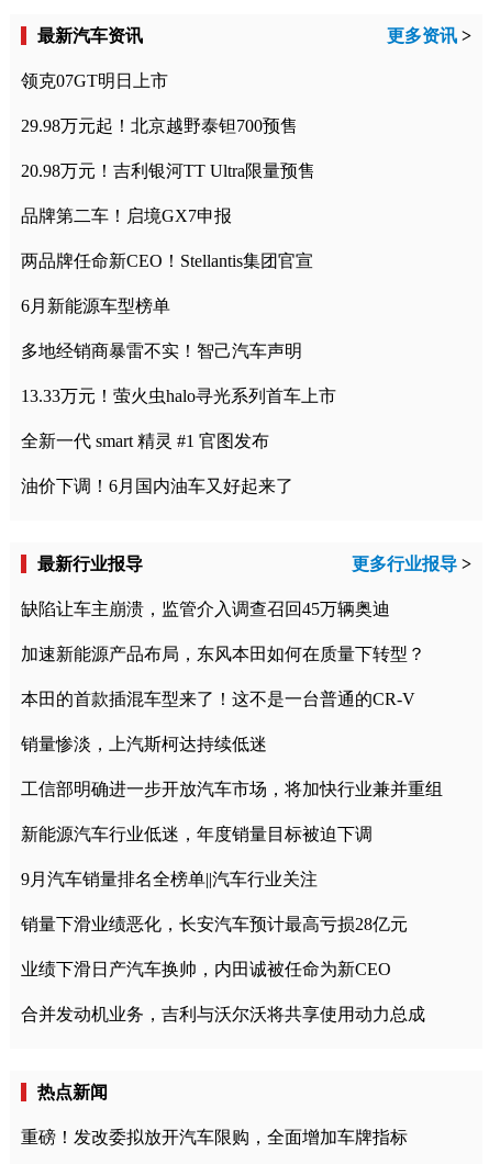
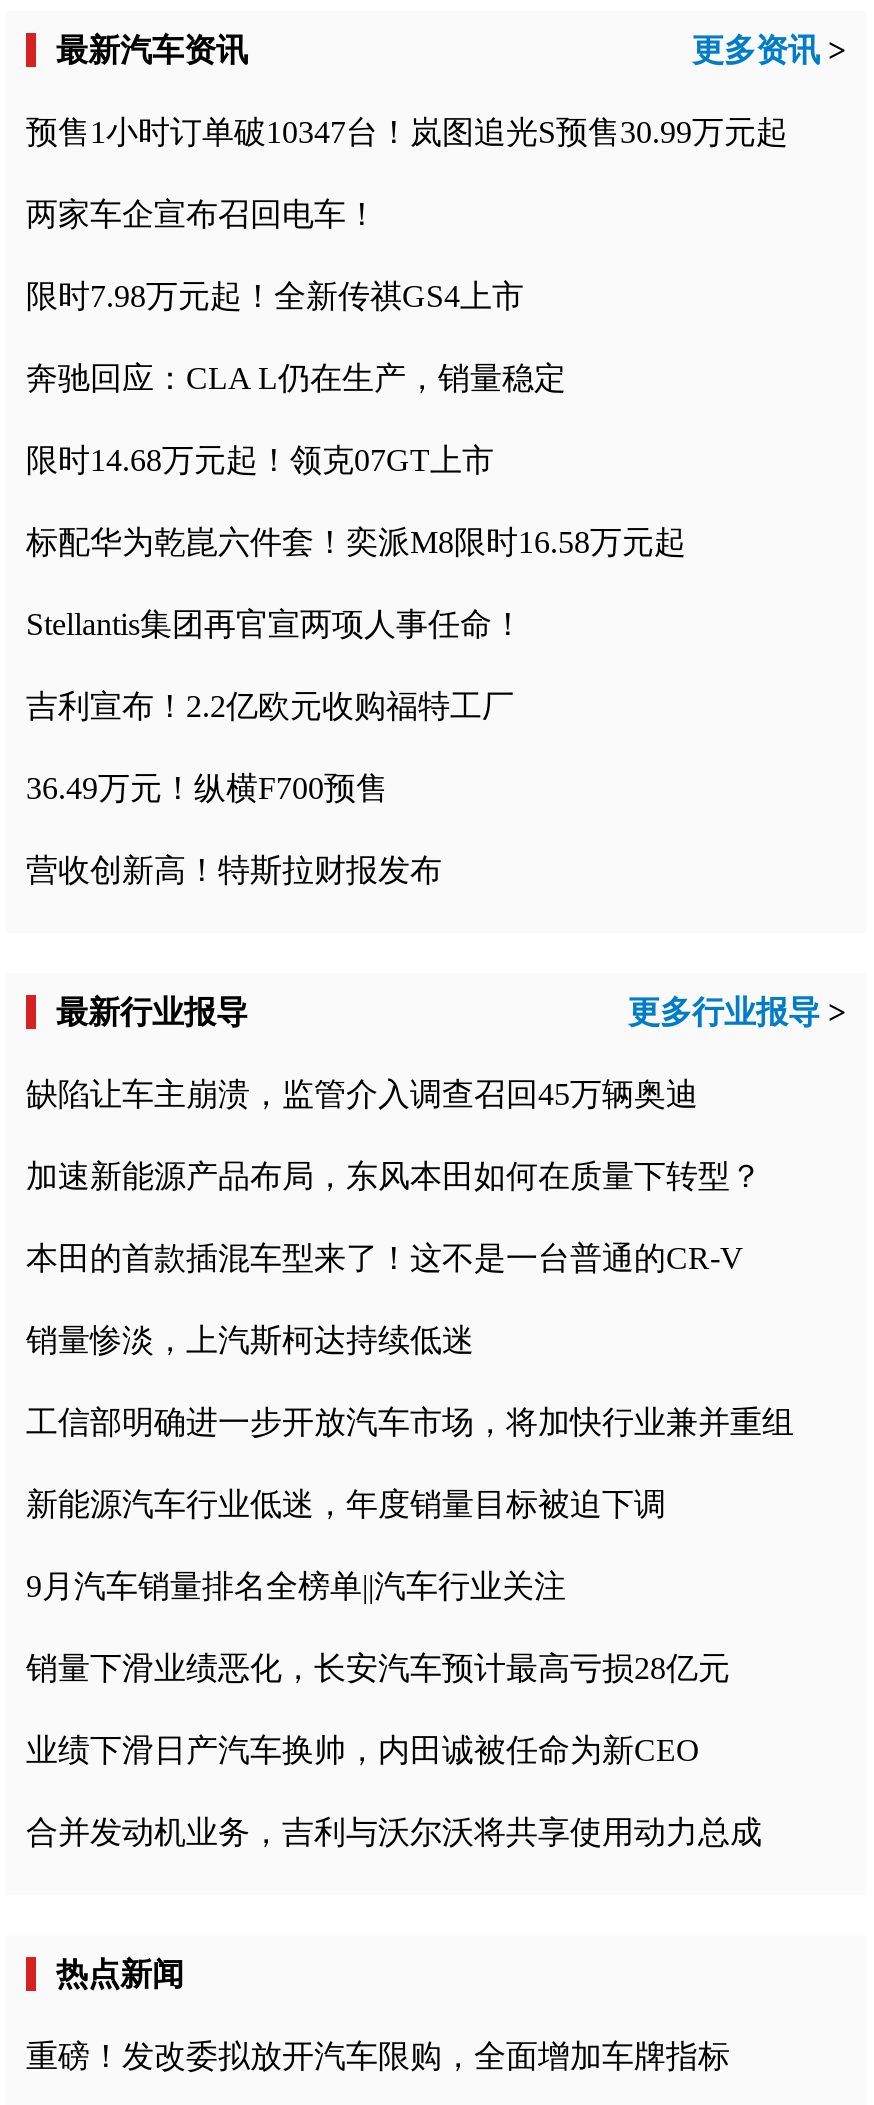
[21,72,168,90] 领克07GT明日上市 -> [26,116,788,150] 预售1小时订单破10347台！岚图追光S预售30.99万元起
[21,117,298,136] 29.98万元起！北京越野泰钽700预售 -> [26,198,378,232] 两家车企宣布召回电车！
[21,162,315,181] 20.98万元！吉利银河TT Ultra限量预售 -> [26,280,524,314] 限时7.98万元起！全新传祺GS4上市
[21,207,232,226] 品牌第二车！启境GX7申报 -> [26,362,566,396] 奔驰回应：CLA L仍在生产，销量稳定
[21,252,313,271] 两品牌任命新CEO！Stellantis集团官宣 -> [26,444,494,478] 限时14.68万元起！领克07GT上市
[21,297,170,316] 6月新能源车型榜单 -> [26,526,686,560] 标配华为乾崑六件套！奕派M8限时16.58万元起
[21,342,302,361] 多地经销商暴雷不实！智己汽车声明 -> [26,608,524,642] Stellantis集团再官宣两项人事任命！
[21,387,336,406] 13.33万元！萤火虫halo寻光系列首车上市 -> [26,690,514,724] 吉利宣布！2.2亿欧元收购福特工厂
[21,432,269,451] 全新一代 smart 精灵 #1 官图发布 -> [26,772,388,806] 36.49万元！纵横F700预售
[21,477,293,496] 油价下调！6月国内油车又好起来了 -> [26,854,442,888] 营收创新高！特斯拉财报发布

